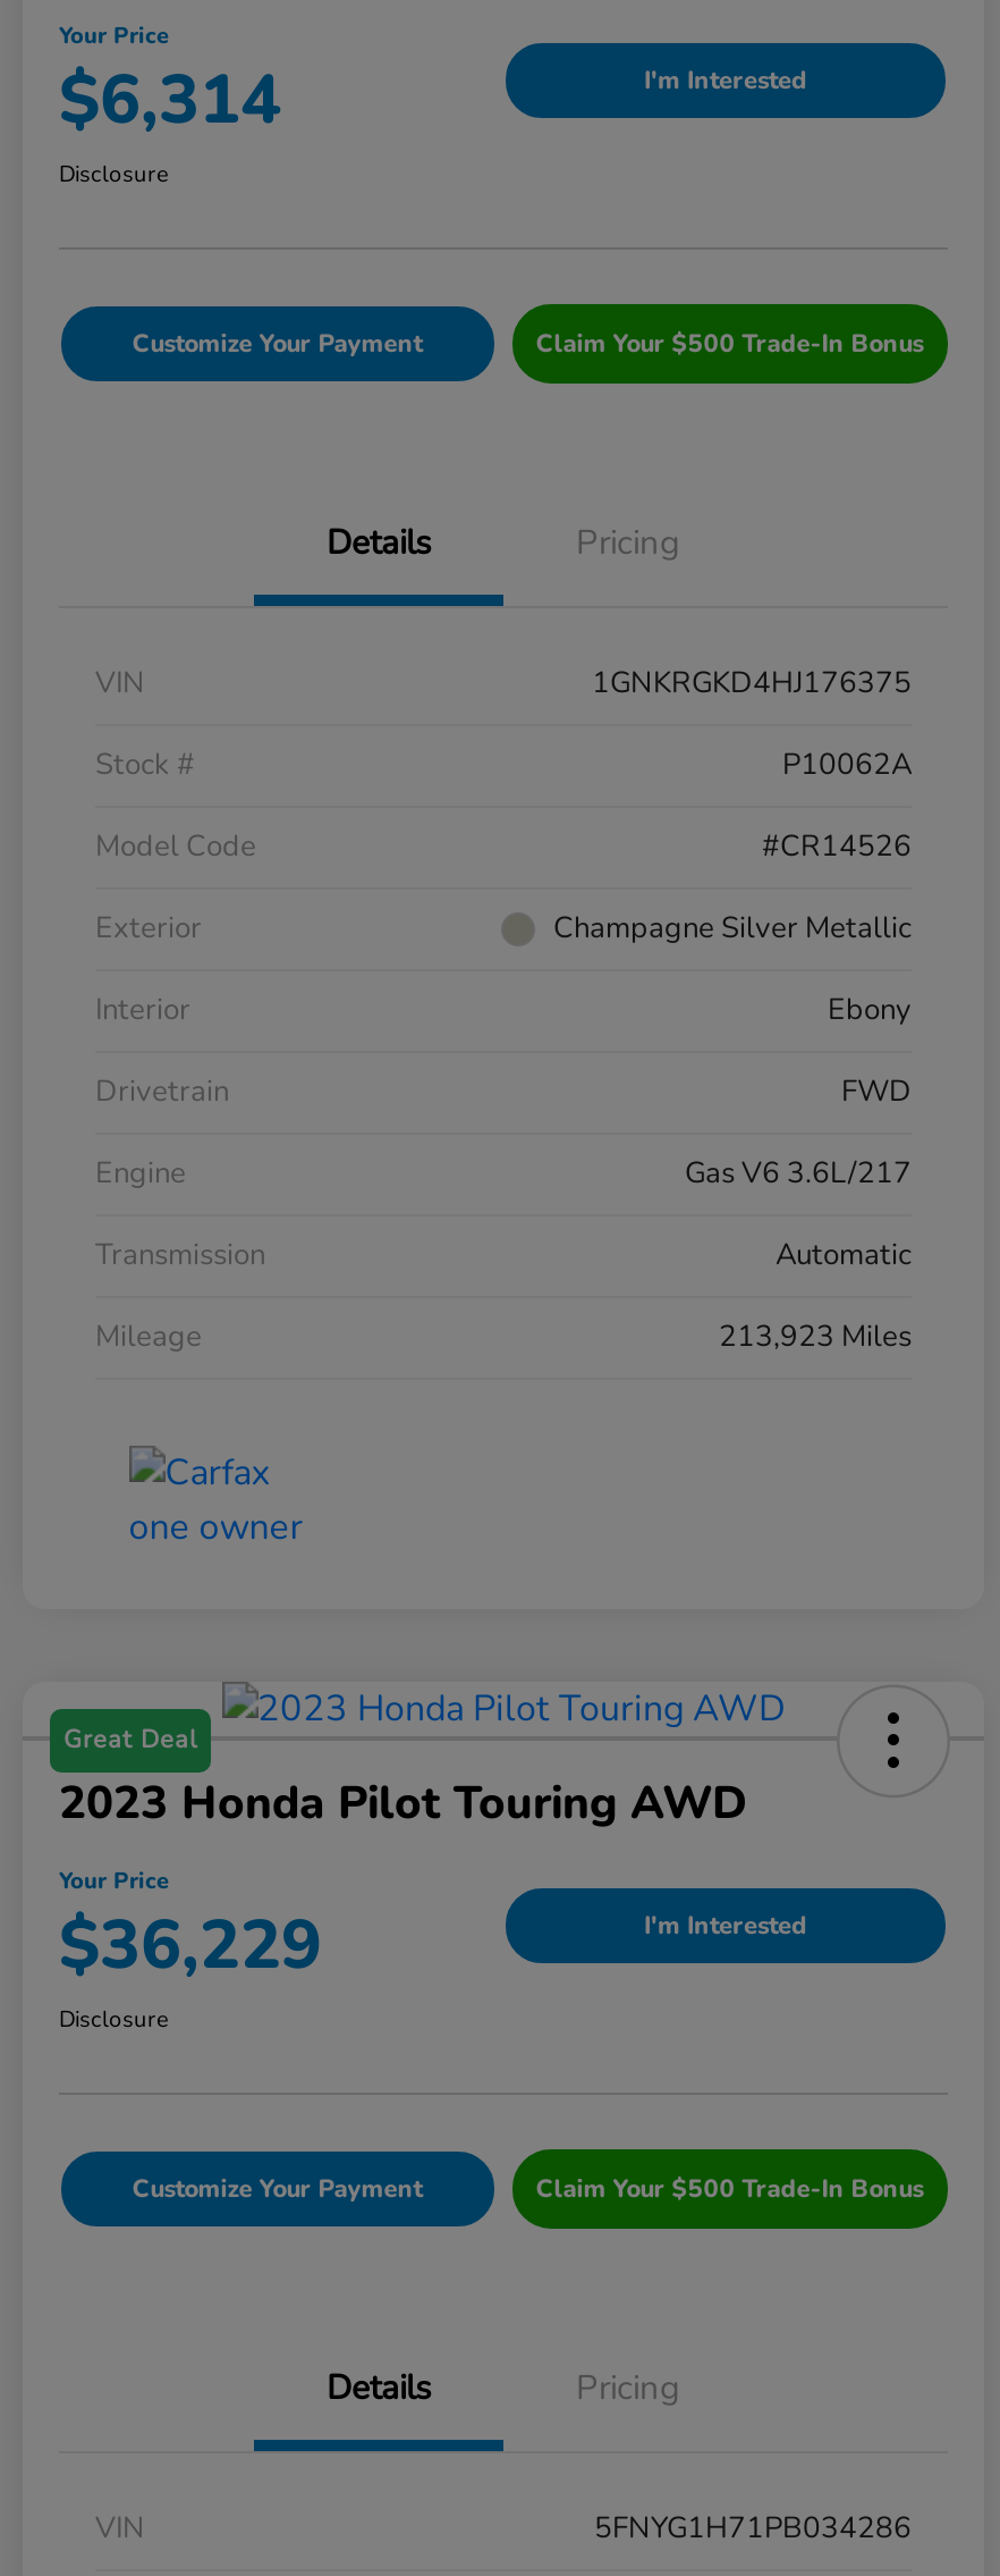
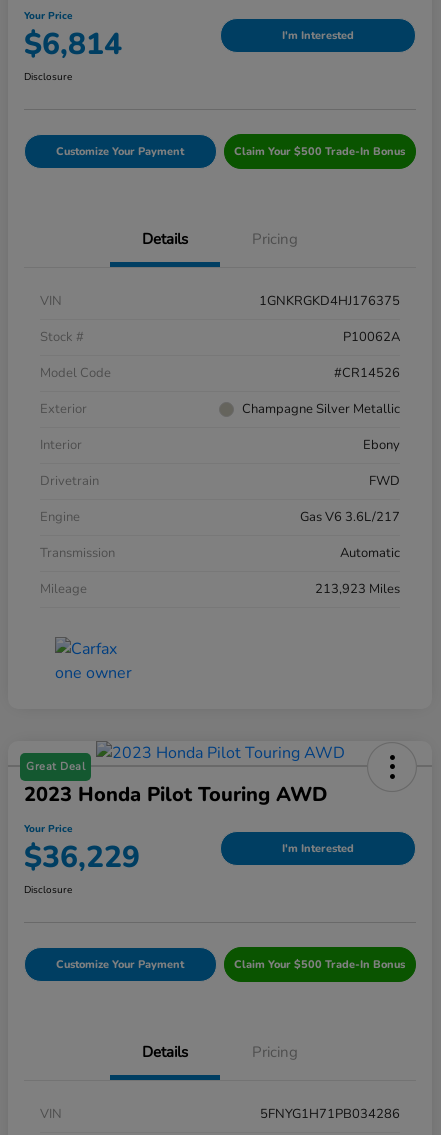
[59,55,281,148] $6,314 -> [24,24,122,65] $6,814

